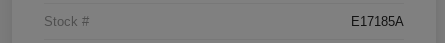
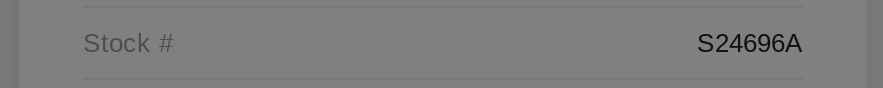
[351,14,404,29] E17185A -> [697,28,803,58] S24696A

